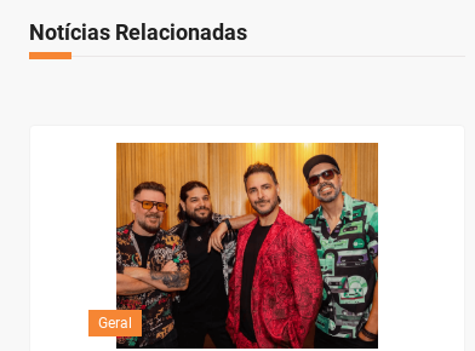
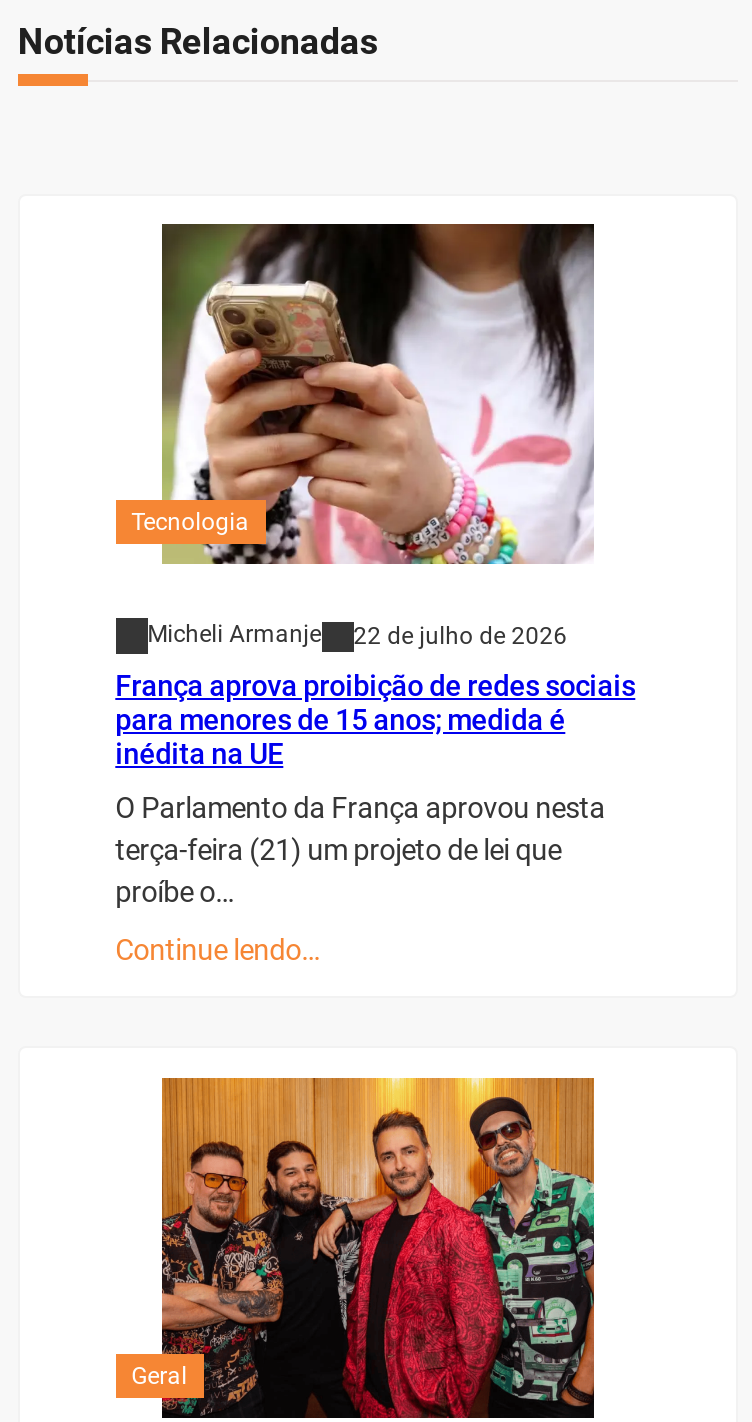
none -> [115,621,635,966] Micheli Armanje | 22 de julho de 2026 | França aprova proibição de redes sociais | para menores de 15 anos; medida é | inédita na UE | O Parlamento da França aprovou nesta | terça-feira (21) um projeto de lei que | proíbe o… | Continue lendo…
none -> [131,222,596,566] [image] | Tecnologia

